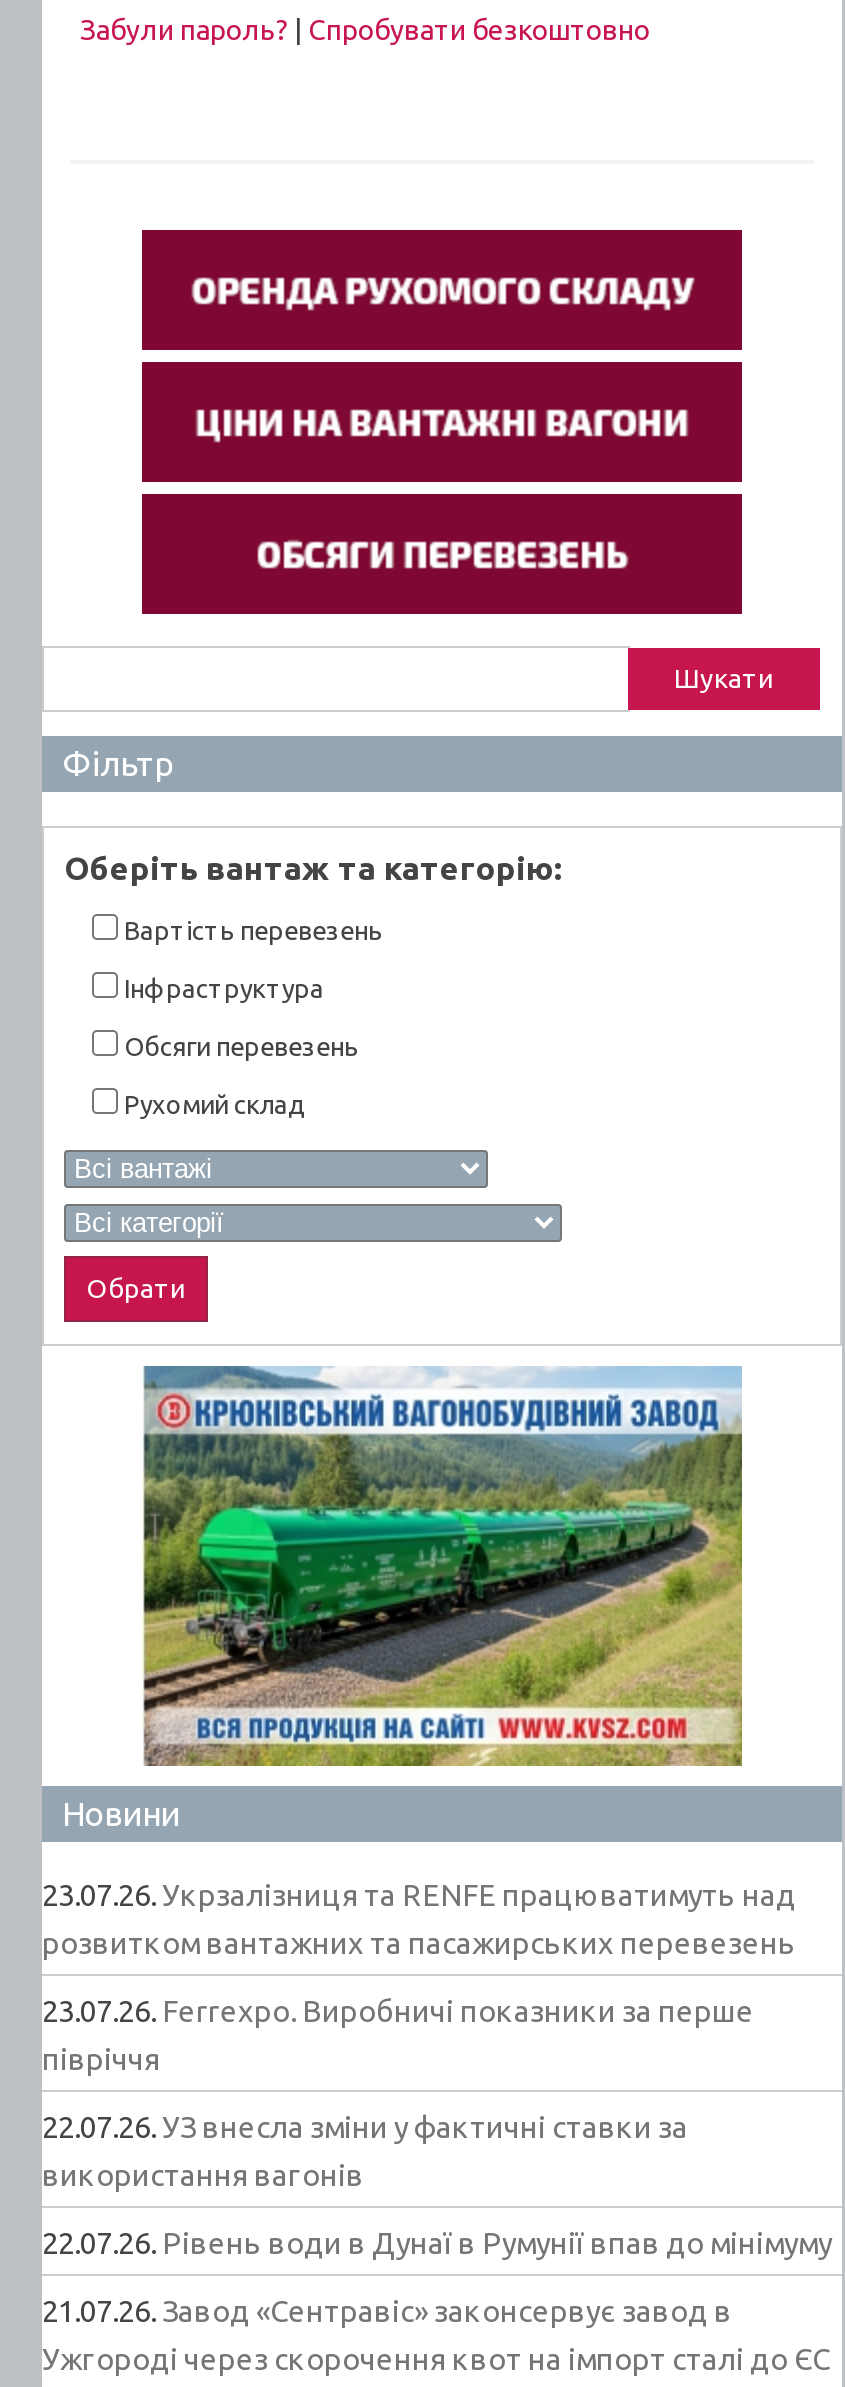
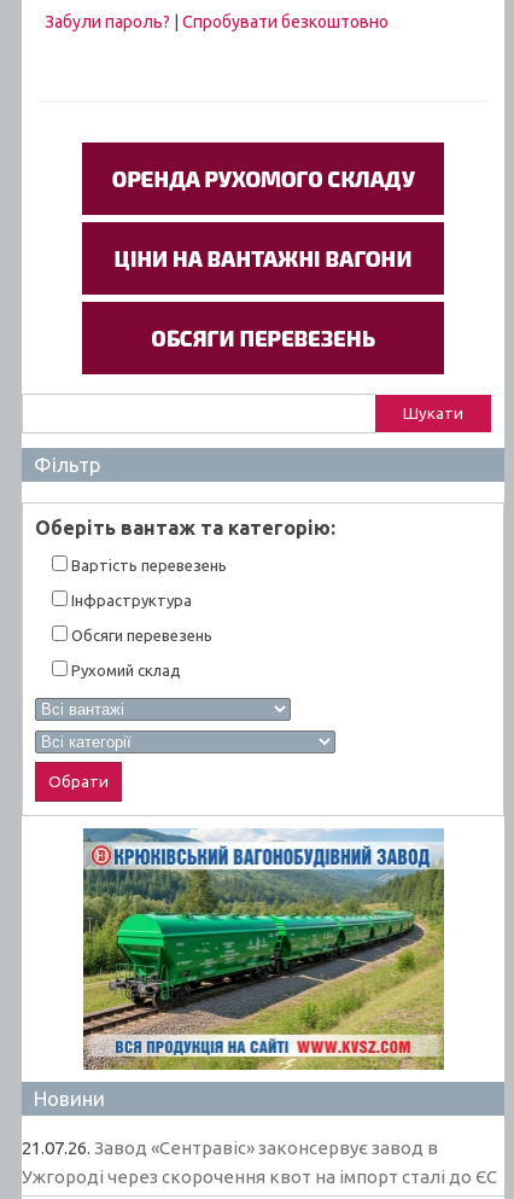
[42,1878,832,2260] 23.07.26. Укрзалізниця та RENFE працюватимуть над | розвитком вантажних та пасажирських перевезень | 23.07.26. Ferrexpo. Виробничі показники за перше | півріччя | 22.07.26. УЗ внесла зміни у фактичні ставки за | використання вагонів | 22.07.26. Рівень води в Дунаї в Румунії впав до мінімуму -> none

